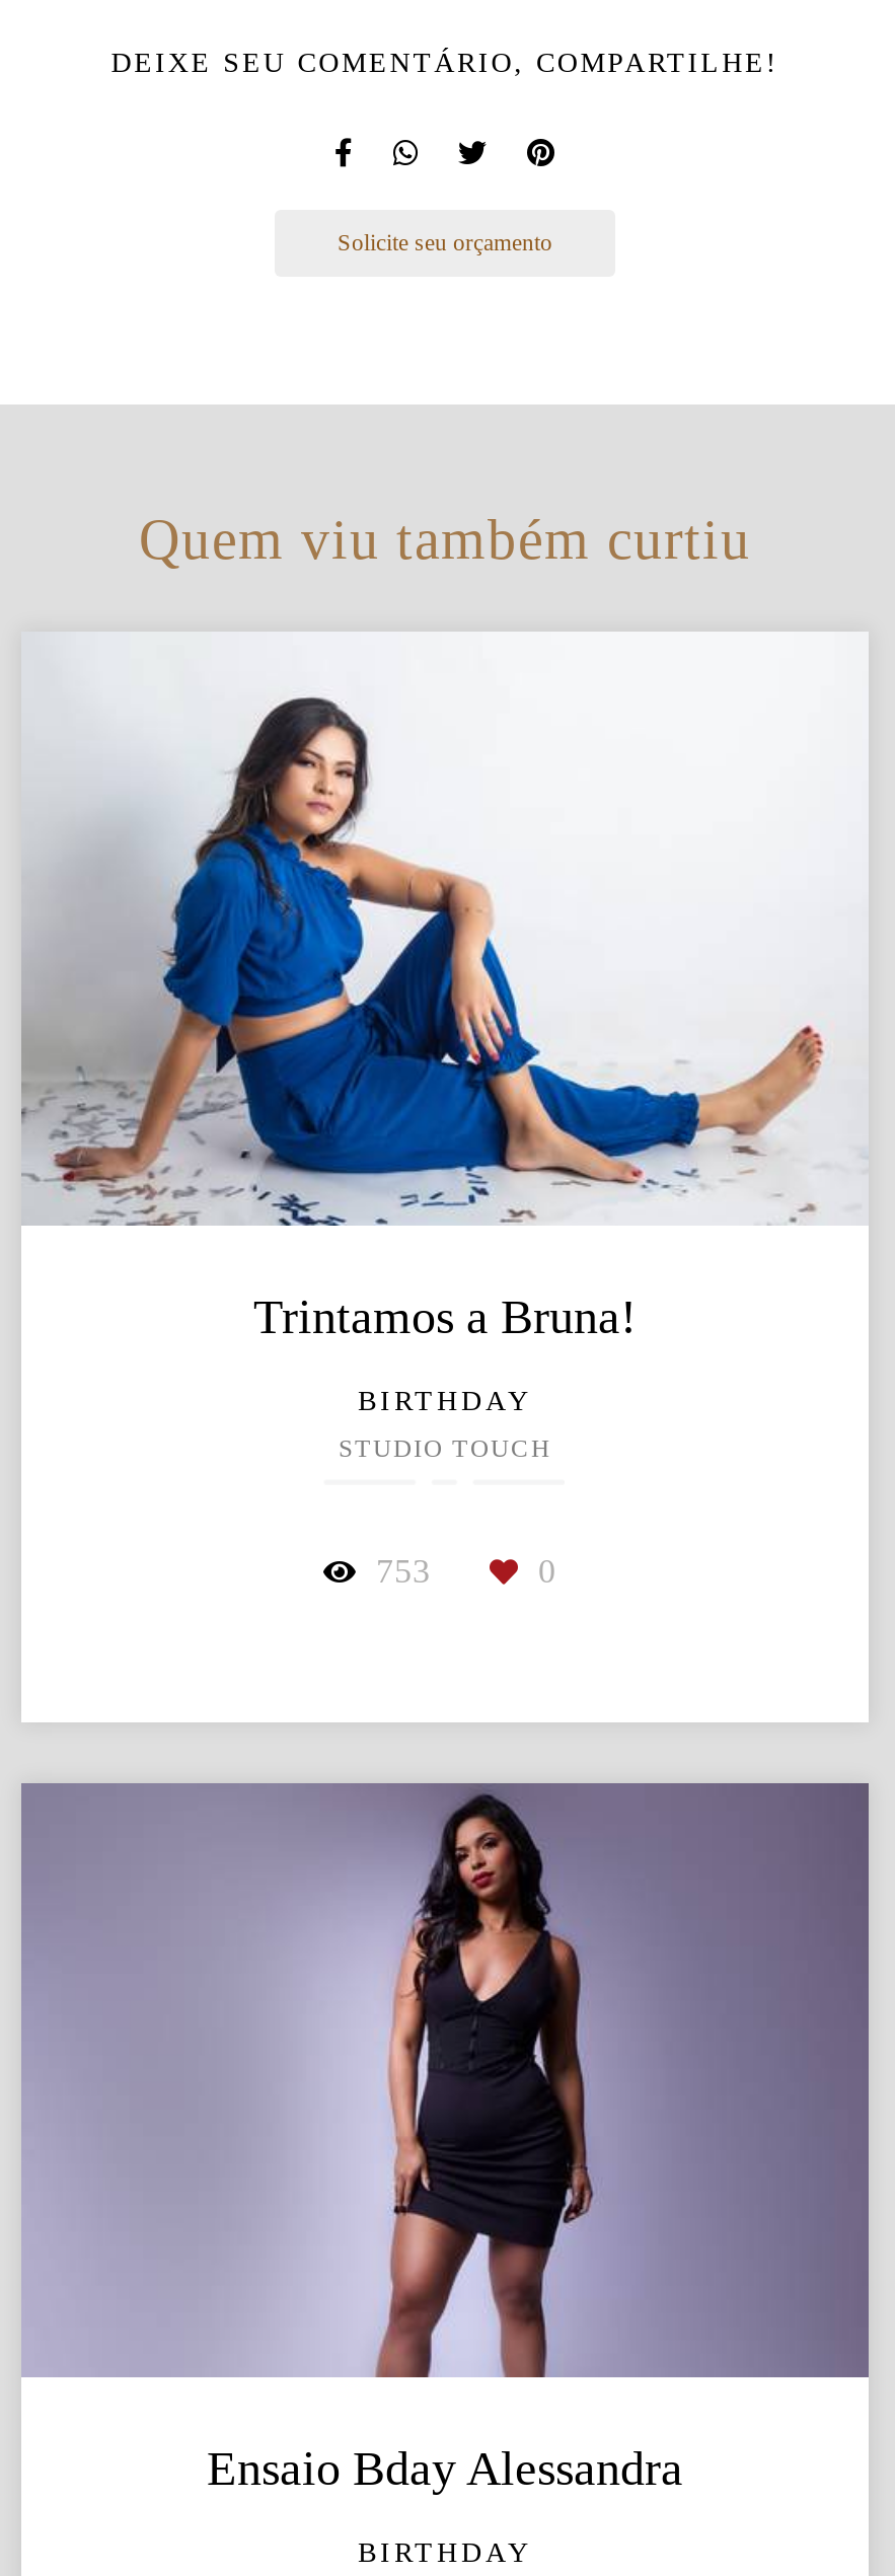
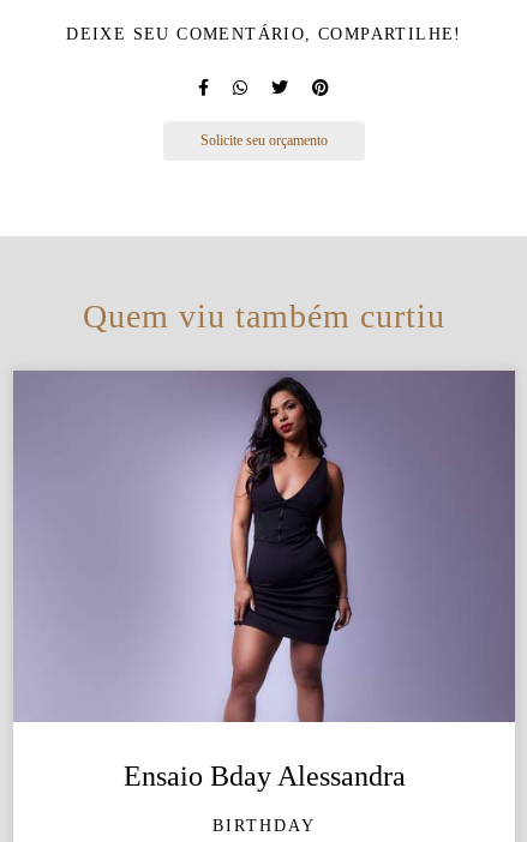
[21,632,869,1591] [image] | Trintamos a Bruna! | BIRTHDAY | STUDIO TOUCH | 753 | 0 -> none

